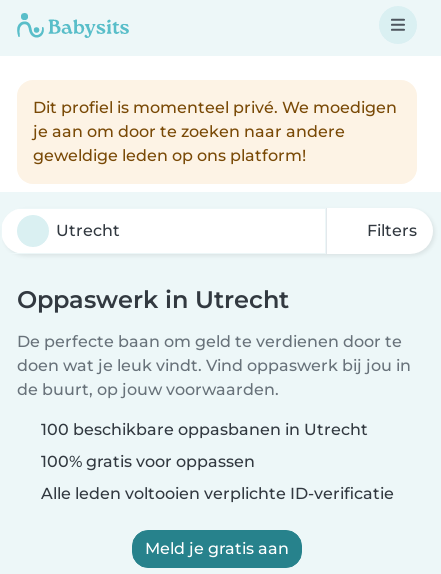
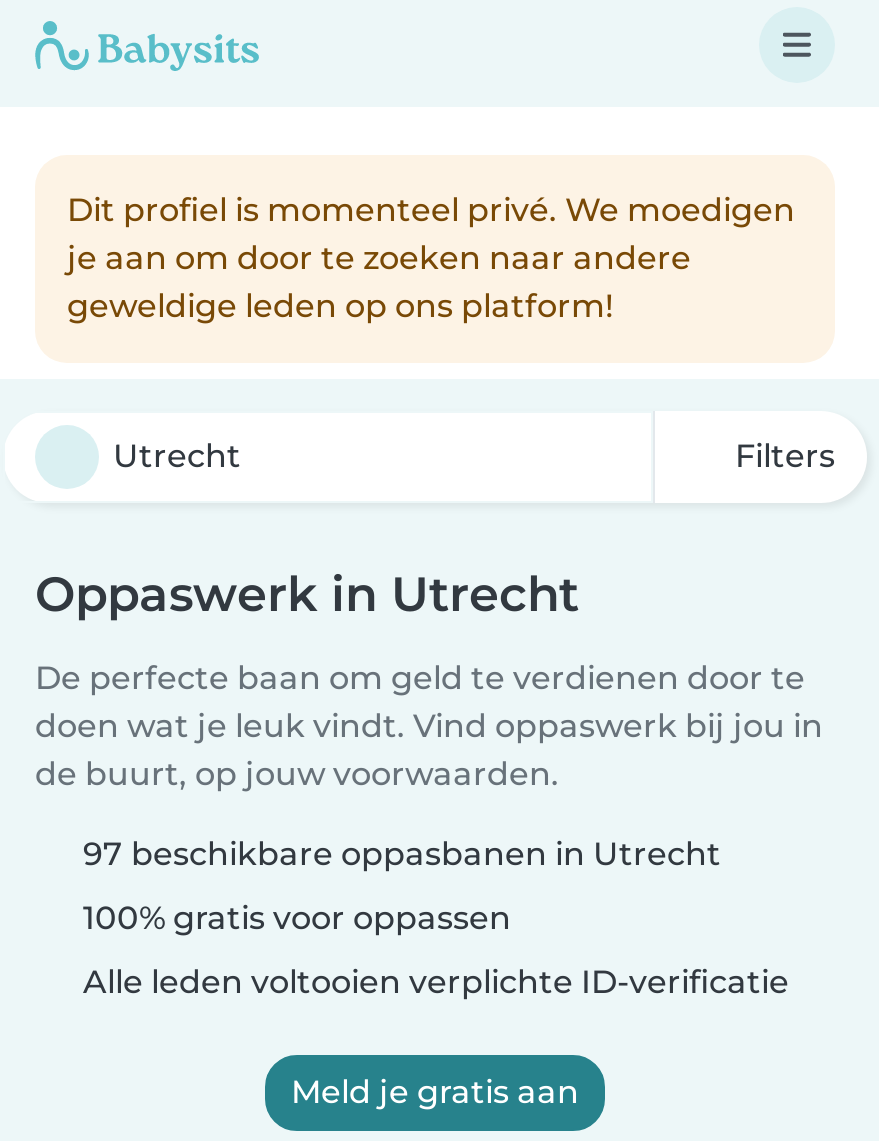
[41,420,368,439] 100 beschikbare oppasbanen in Utrecht -> [83,835,721,873] 97 beschikbare oppasbanen in Utrecht

